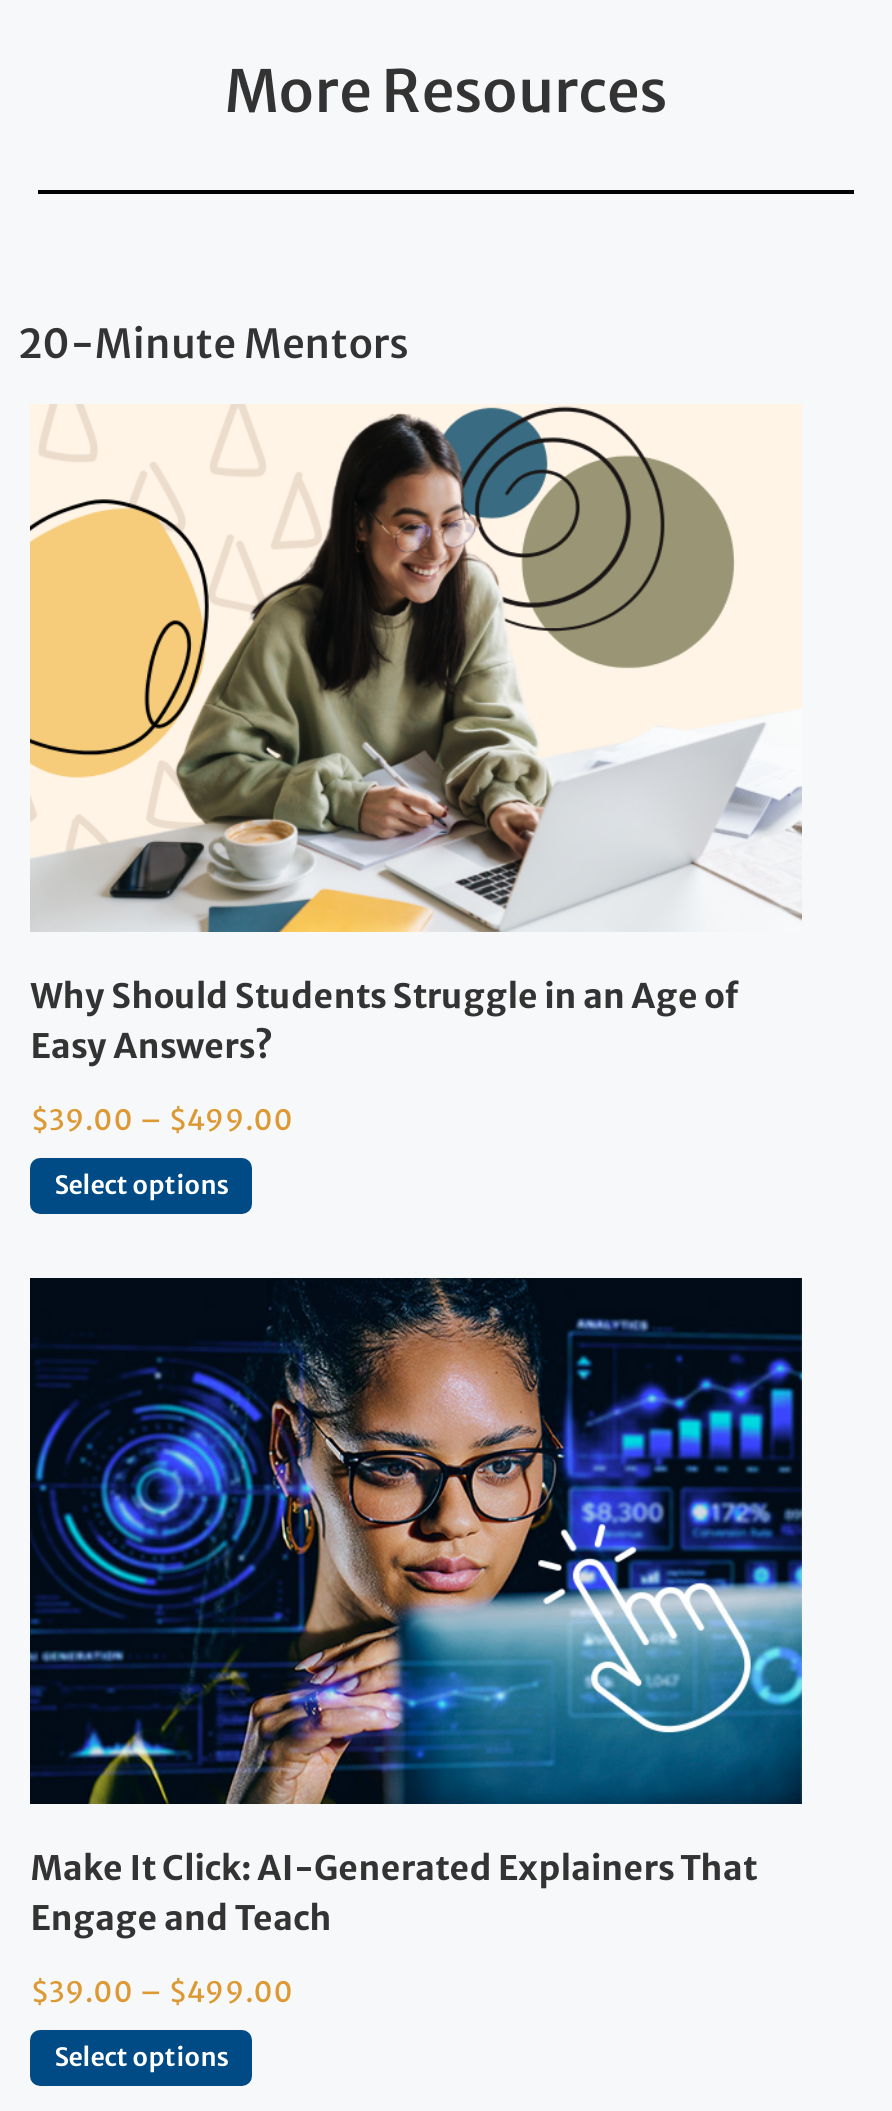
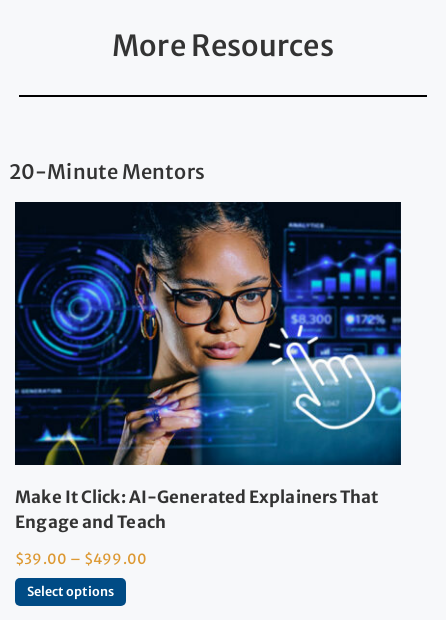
[28,404,804,1199] [image] | Why Should Students Struggle in an Age of | Easy Answers? | $39.00 – $499.00 | Select options -> none

